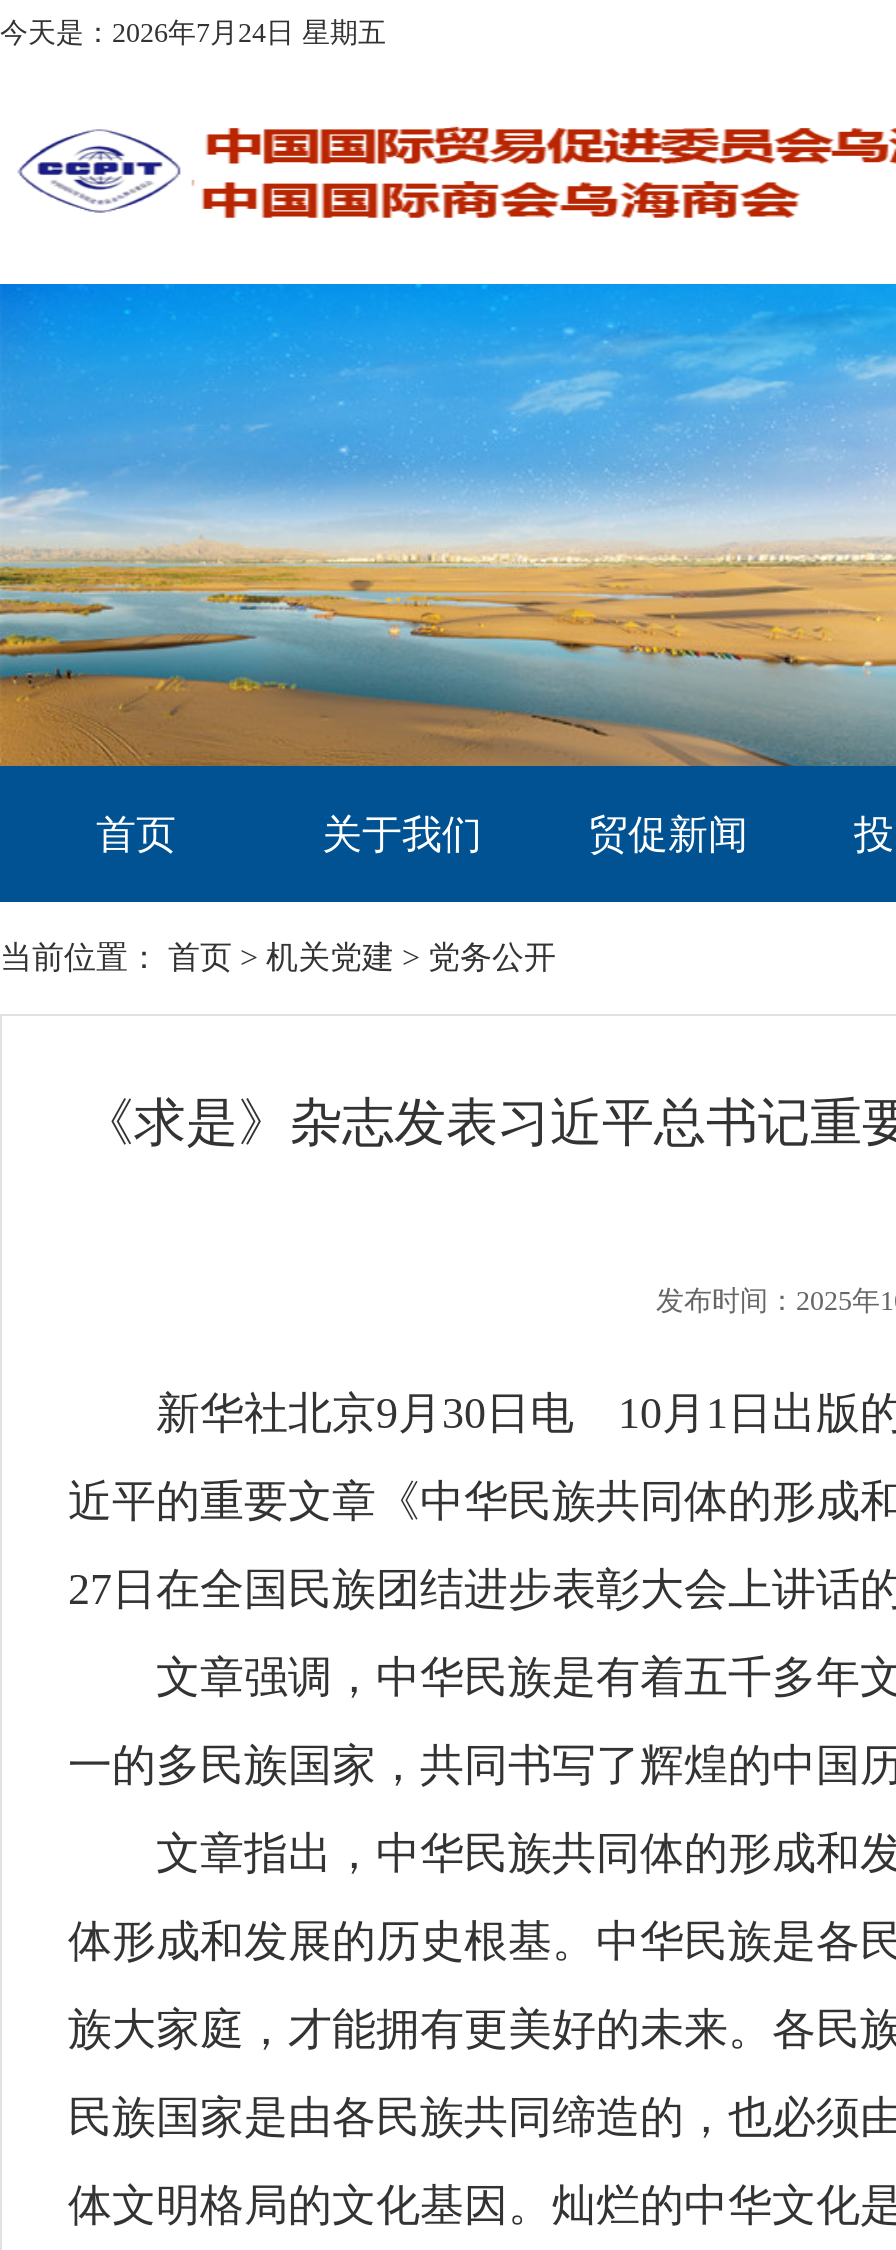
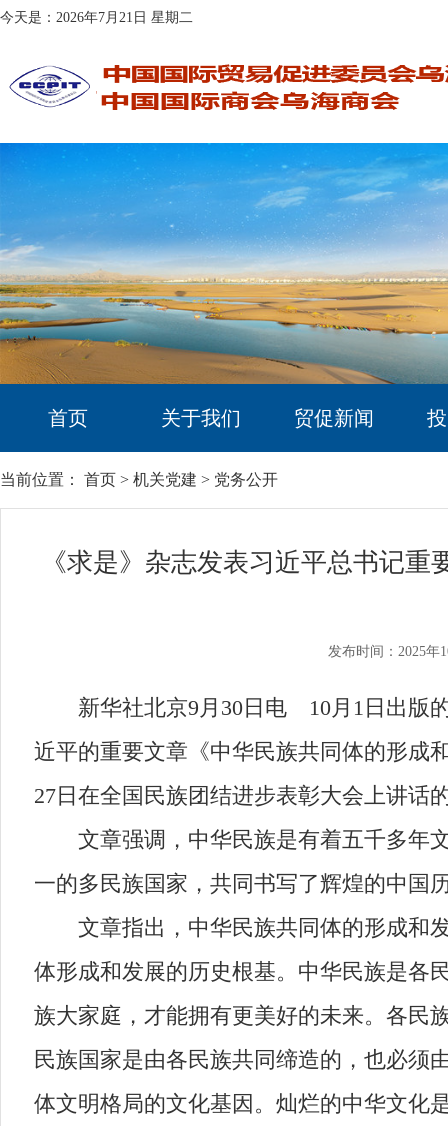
[0,18,386,48] 今天是：2026年7月24日 星期五 -> [0,10,193,25] 今天是：2026年7月21日 星期二

